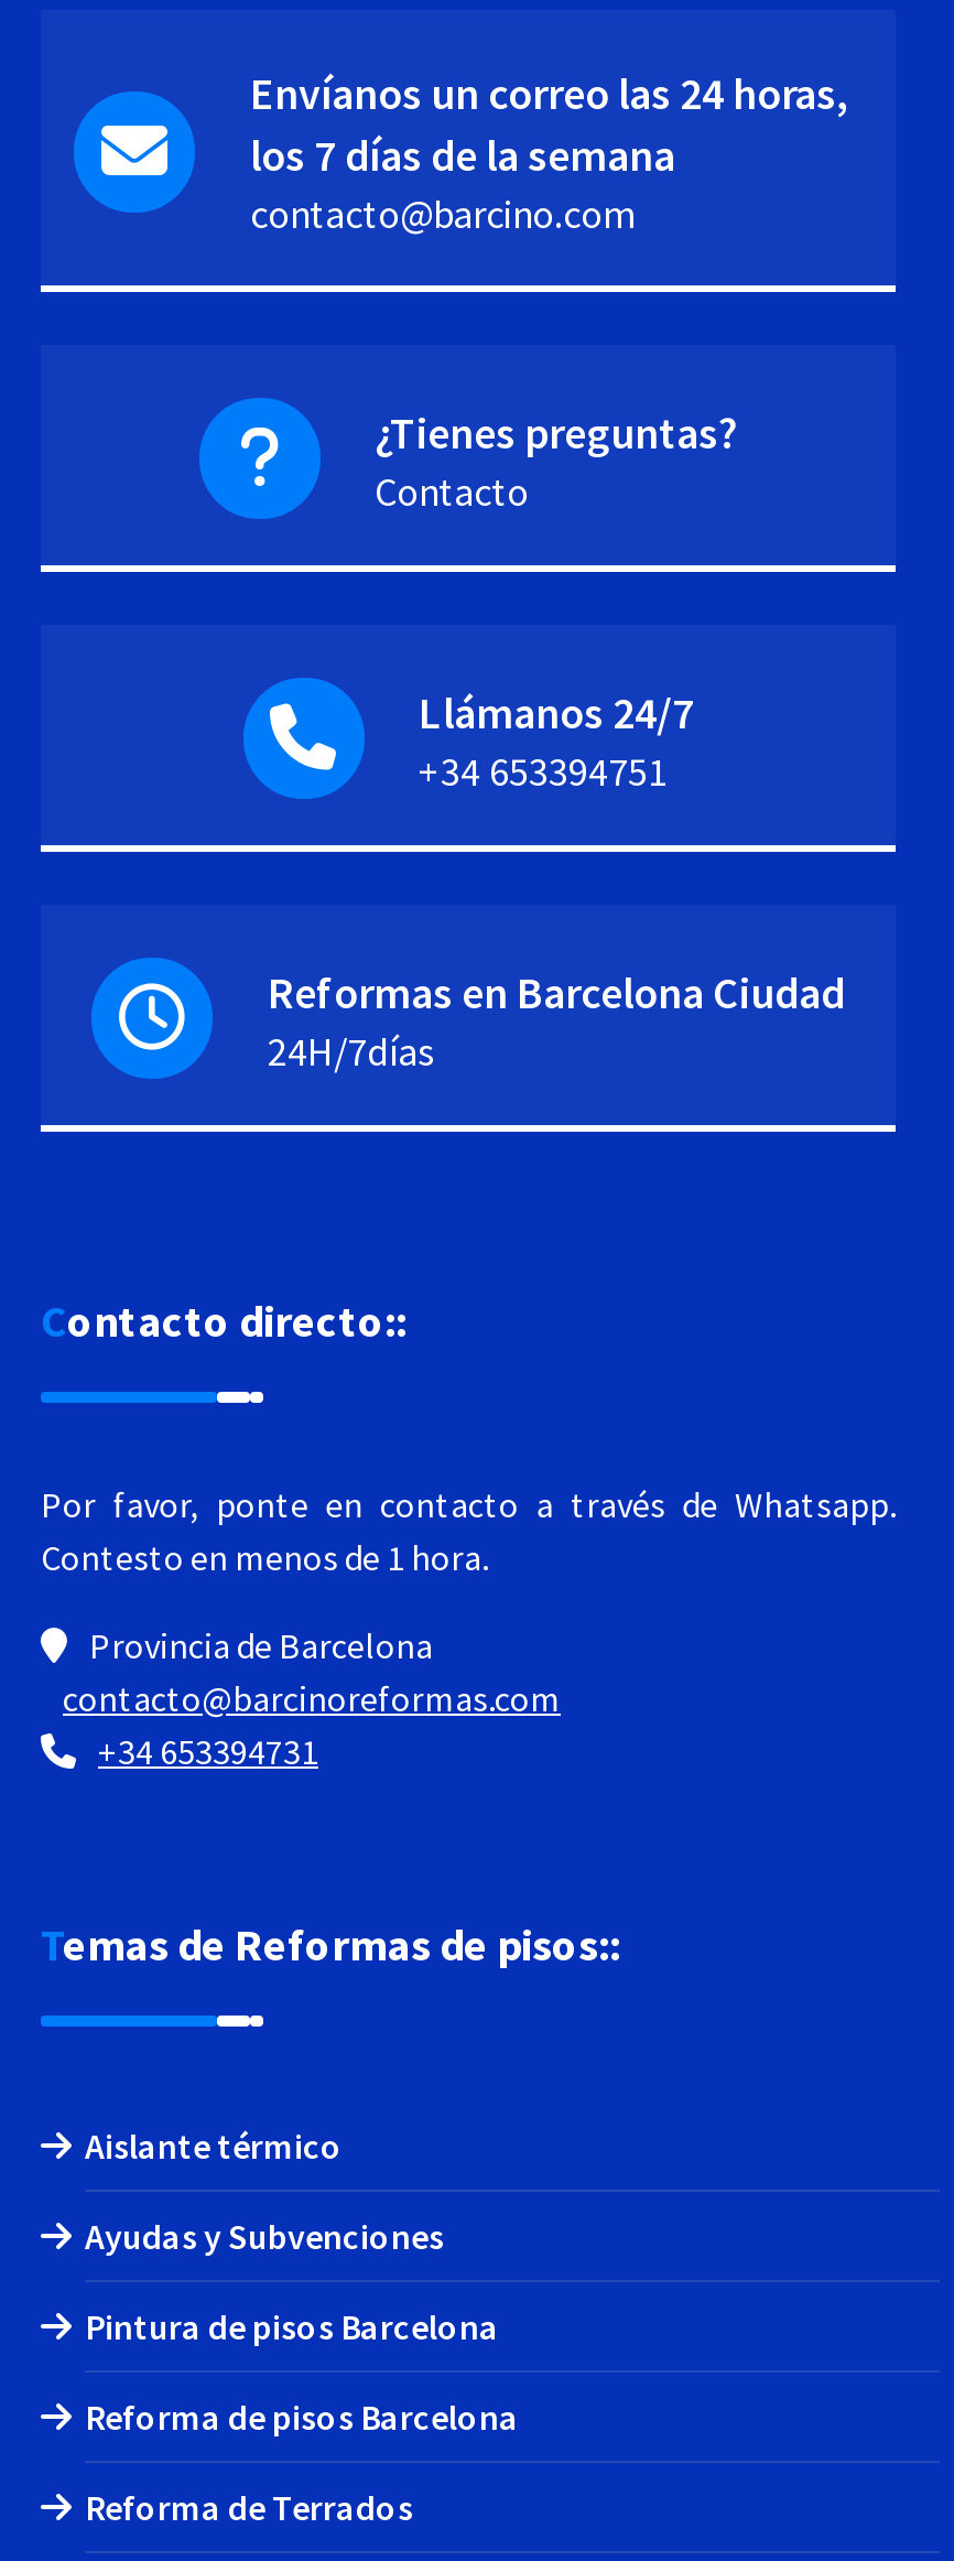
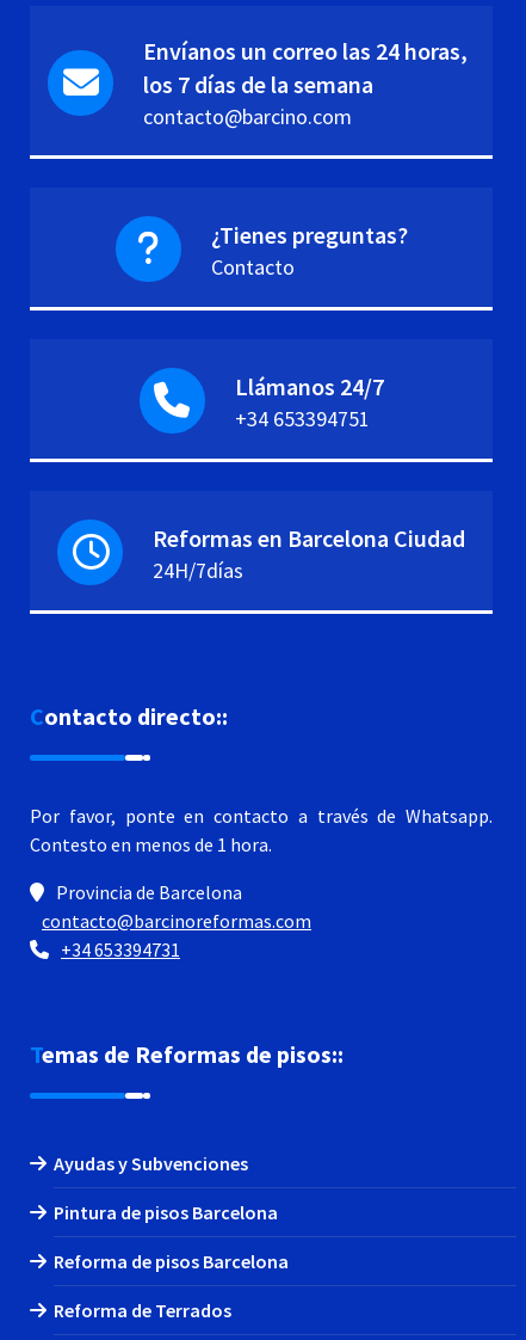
[85,2124,343,2168] Aislante térmico -> none

